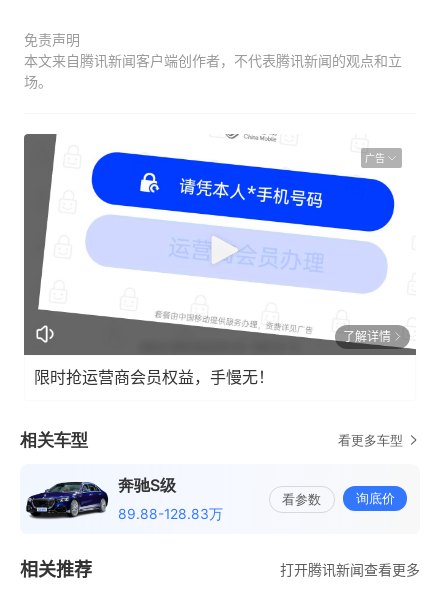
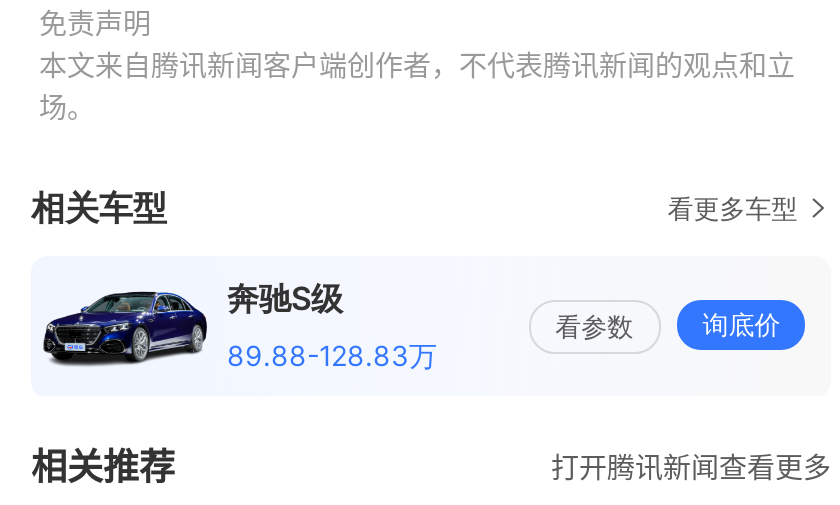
[23,133,417,356] [image] | 广告 -> none
[34,330,391,386] 了解详情 | 限时抢运营商会员权益，手慢无！ -> none

